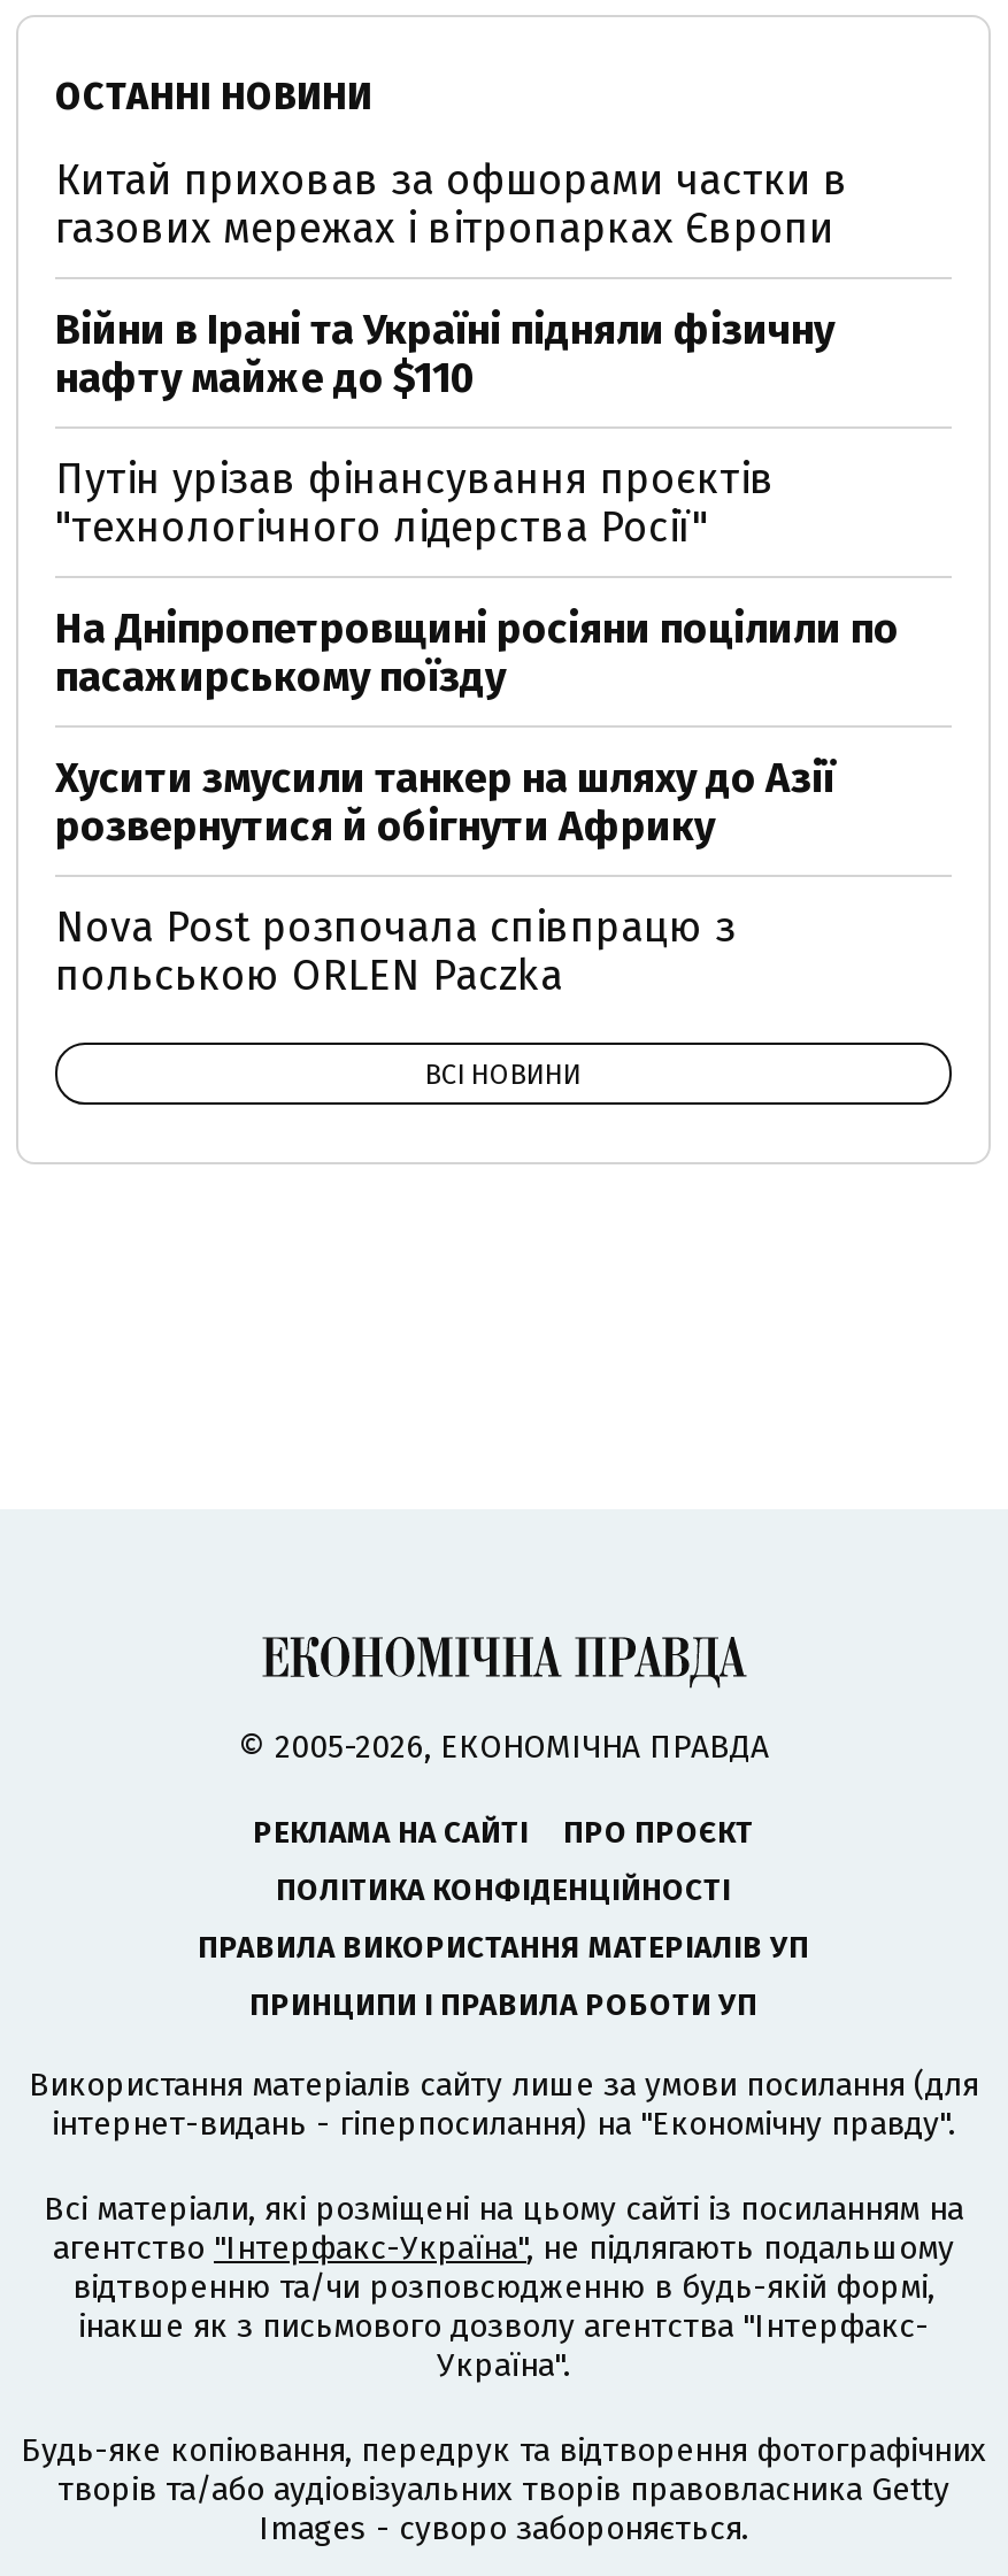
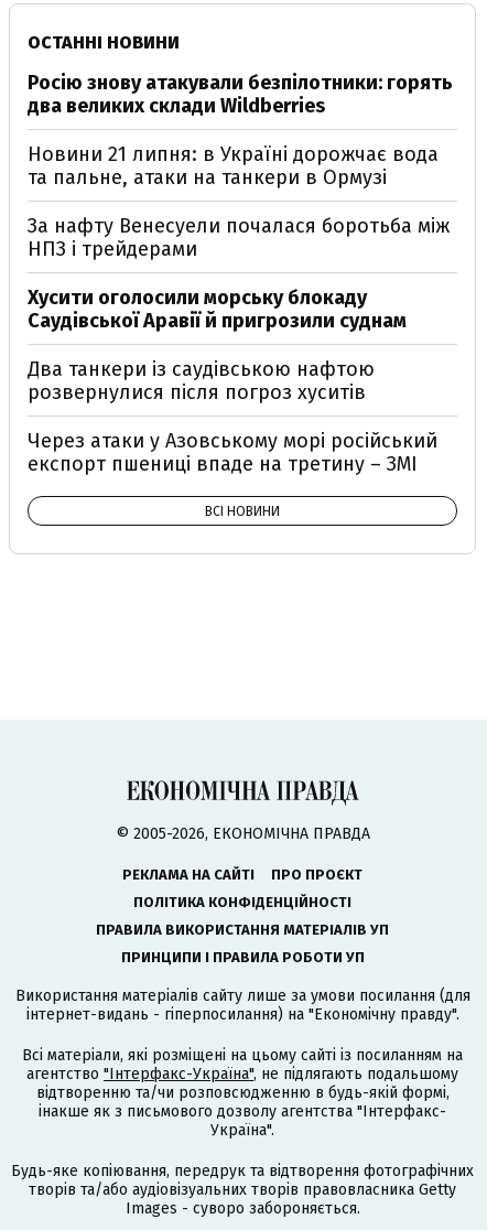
[55,155,848,254] Китай приховав за офшорами частки в | газових мережах і вітропарках Європи -> [28,71,453,118] Росію знову атакували безпілотники: горять | два великих склади Wildberries
[55,305,834,403] Війни в Ірані та Україні підняли фізичну | нафту майже до $110 -> [28,142,439,190] Новини 21 липня: в Україні дорожчає вода | та пальне, атаки на танкери в Ормузі
[55,454,775,553] Путін урізав фінансування проєктів | "технологічного лідерства Росії" -> [28,214,450,261] За нафту Венесуели почалася боротьба між | НПЗ і трейдерами
[55,603,899,702] На Дніпропетровщині росіяни поцілили по | пасажирському поїзду -> [28,285,407,333] Хусити оголосили морську блокаду | Саудівської Аравії й пригрозили суднам
[55,753,834,852] Хусити змусили танкер на шляху до Азії | розвернутися й обігнути Африку -> [28,357,375,404] Два танкери із саудівською нафтою | розвернулися після погроз хуситів
[55,902,736,1001] Nova Post розпочала співпрацю з | польською ORLEN Paczka -> [28,429,437,476] Через атаки у Азовському морі російський | експорт пшениці впаде на третину – ЗМІ

